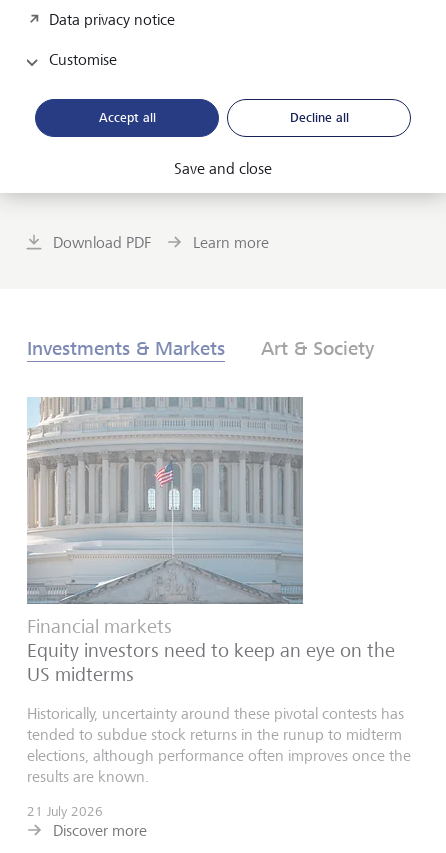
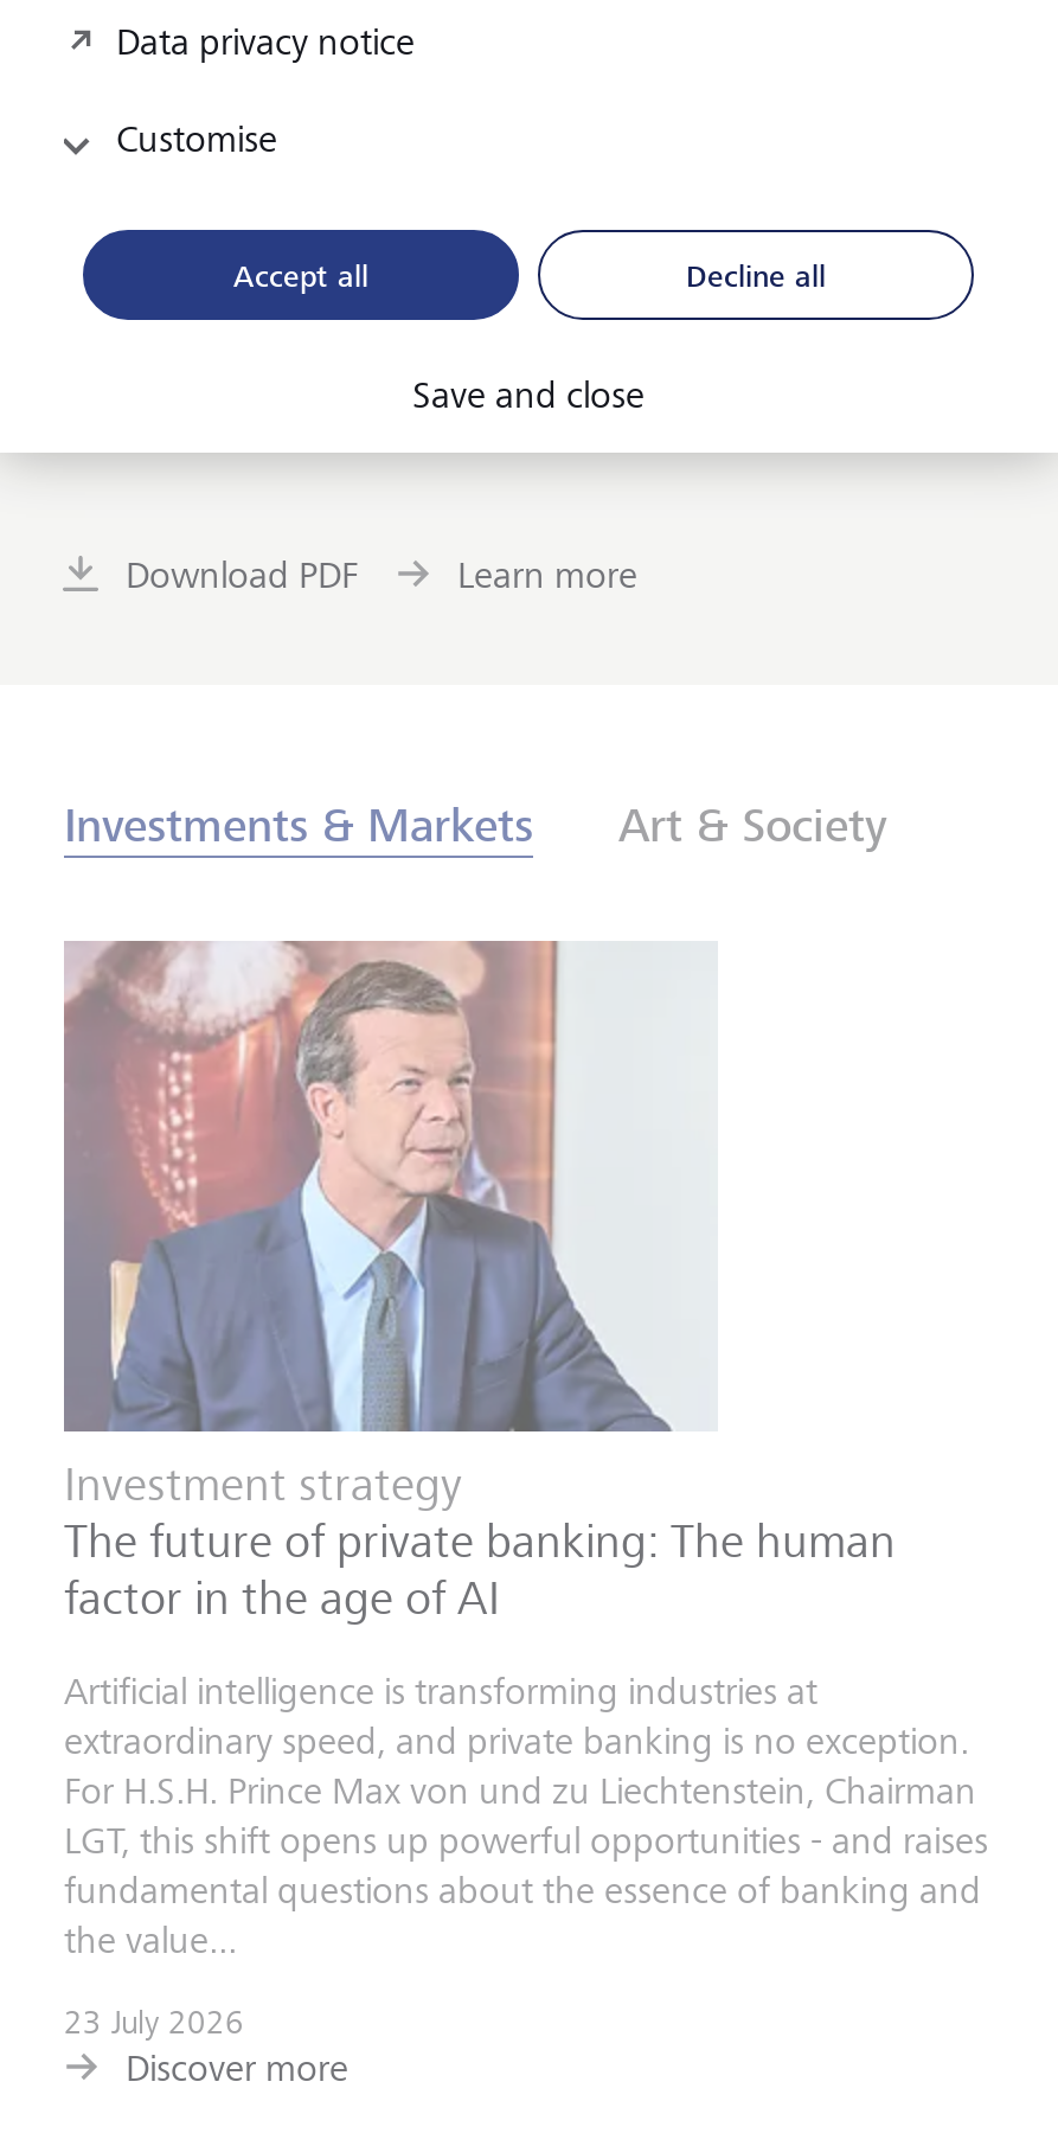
[27,397,395,686] [image] | Financial markets | Equity investors need to keep an eye on the | US midterms -> [64,942,896,1627] [image] | Investment strategy | The future of private banking: The human | factor in the age of AI
[27,704,411,786] Historically, uncertainty around these pivotal contests has | tended to subdue stock returns in the runup to midterm | elections, although performance often improves once the | results are known. -> [64,1669,988,1963] Artificial intelligence is transforming industries at | extraordinary speed, and private banking is no exception. | For H.S.H. Prince Max von und zu Liechtenstein, Chairman | LGT, this shift opens up powerful opportunities - and raises | fundamental questions about the essence of banking and | the value...
[27,803,103,819] 21 July 2026 -> [64,2003,244,2041] 23 July 2026

